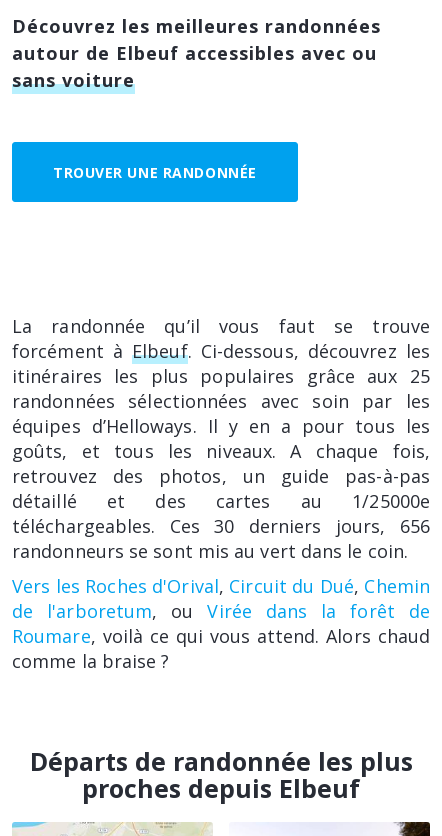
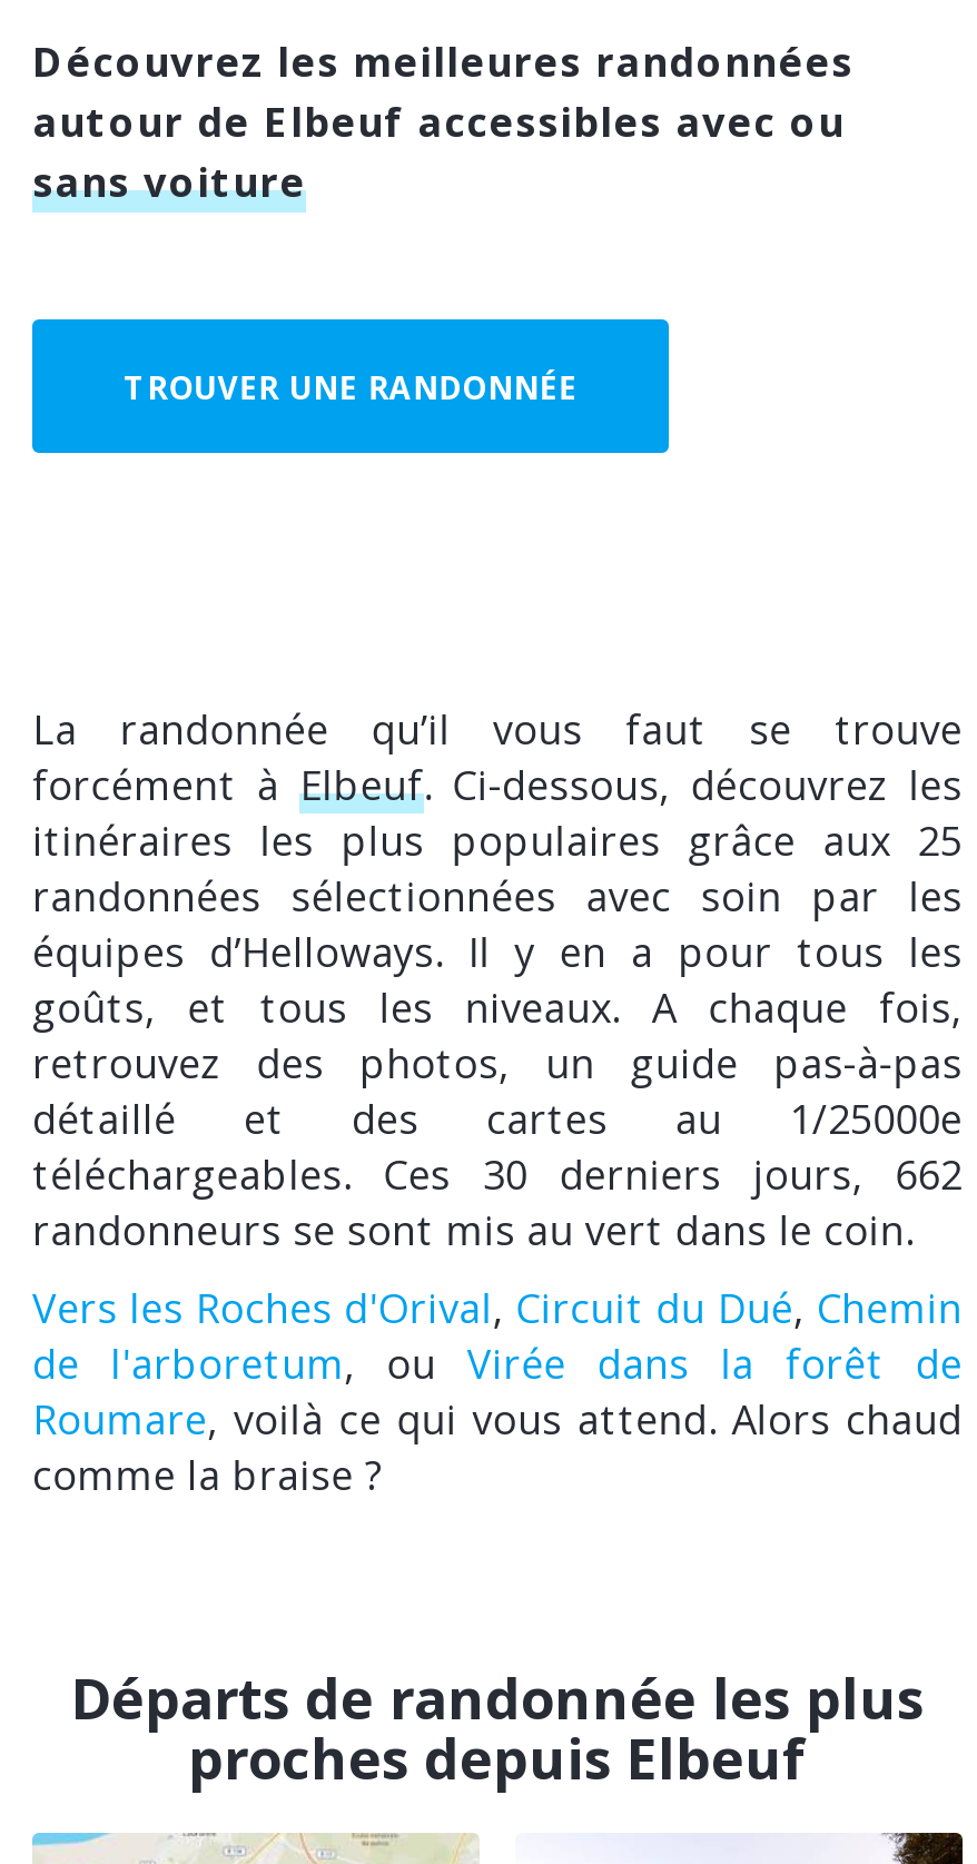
[12,514,430,538] téléchargeables. Ces 30 derniers jours, 656 -> [32,1147,963,1201] téléchargeables. Ces 30 derniers jours, 662

